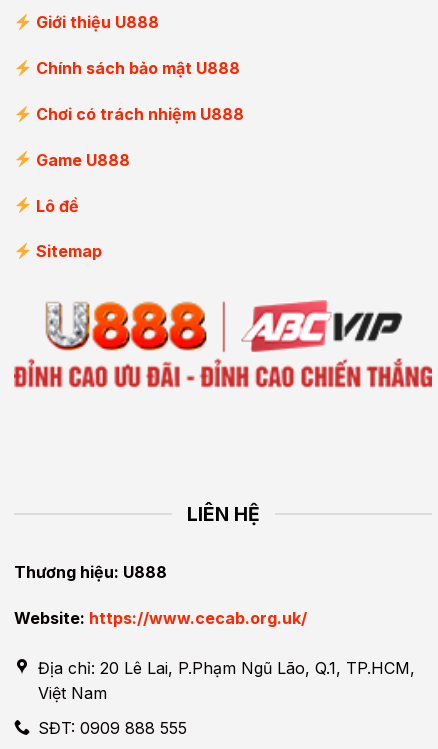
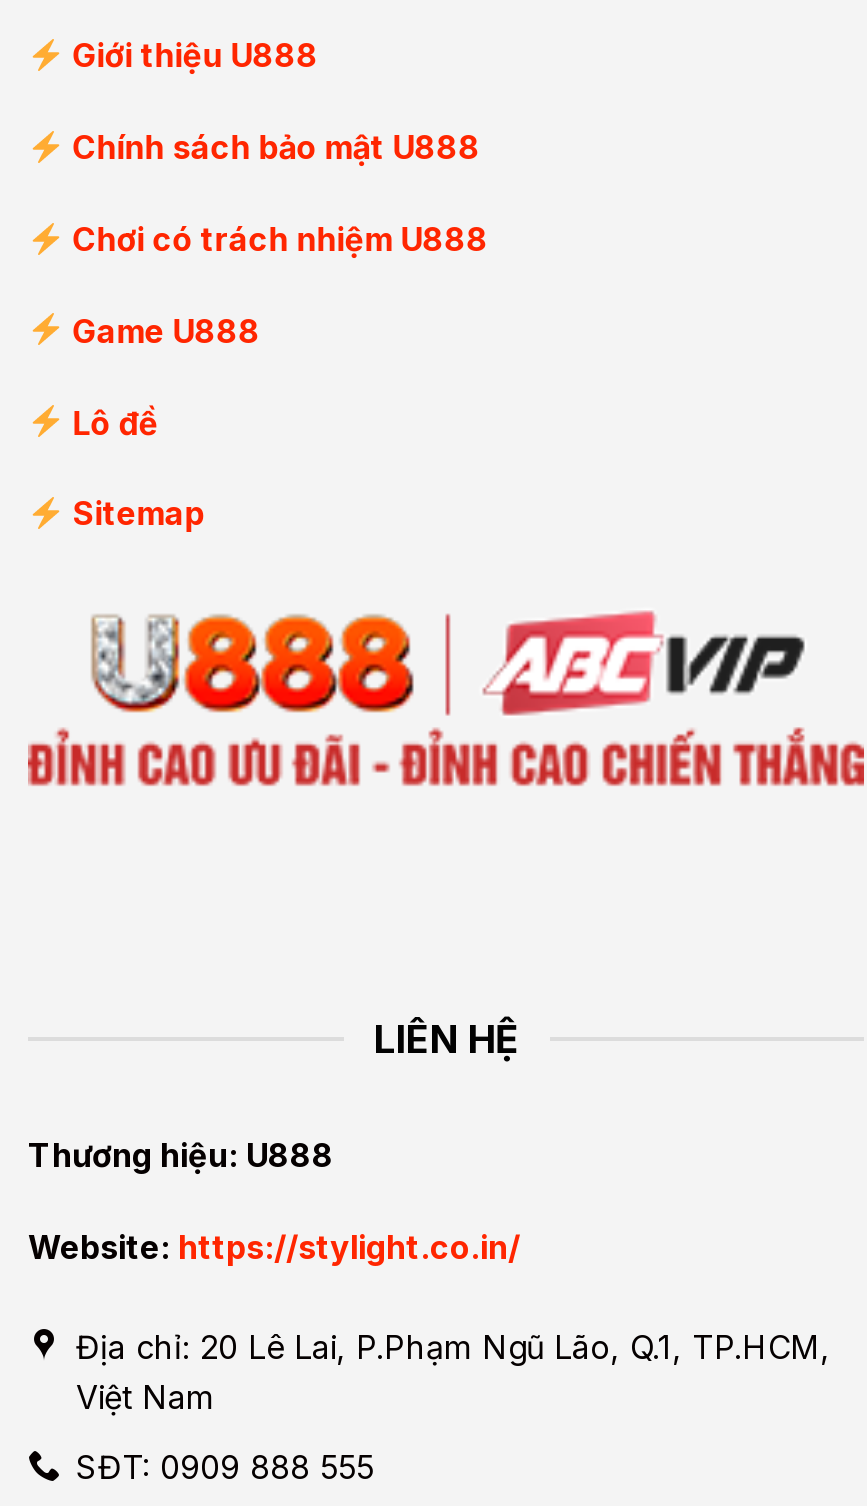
[14,608,307,628] Website: https://www.cecab.org.uk/ -> [28,1226,520,1266] Website: https://stylight.co.in/

